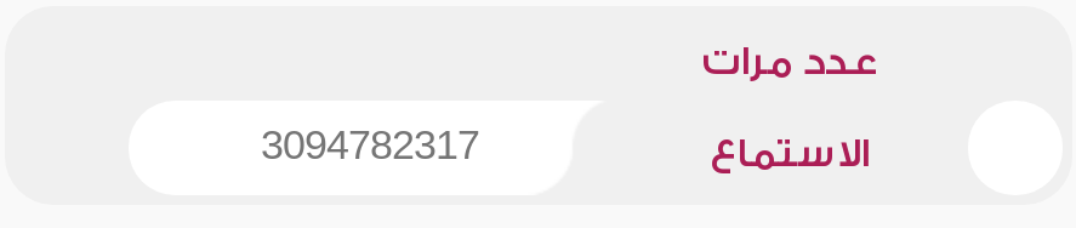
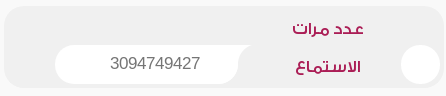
[261,126,479,170] 3094782317 -> [109,55,199,73] 3094749427

